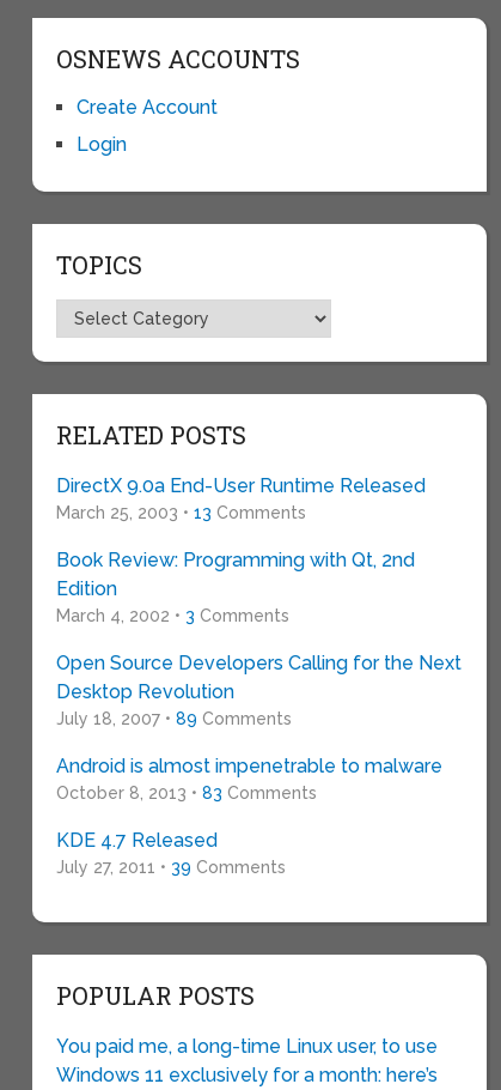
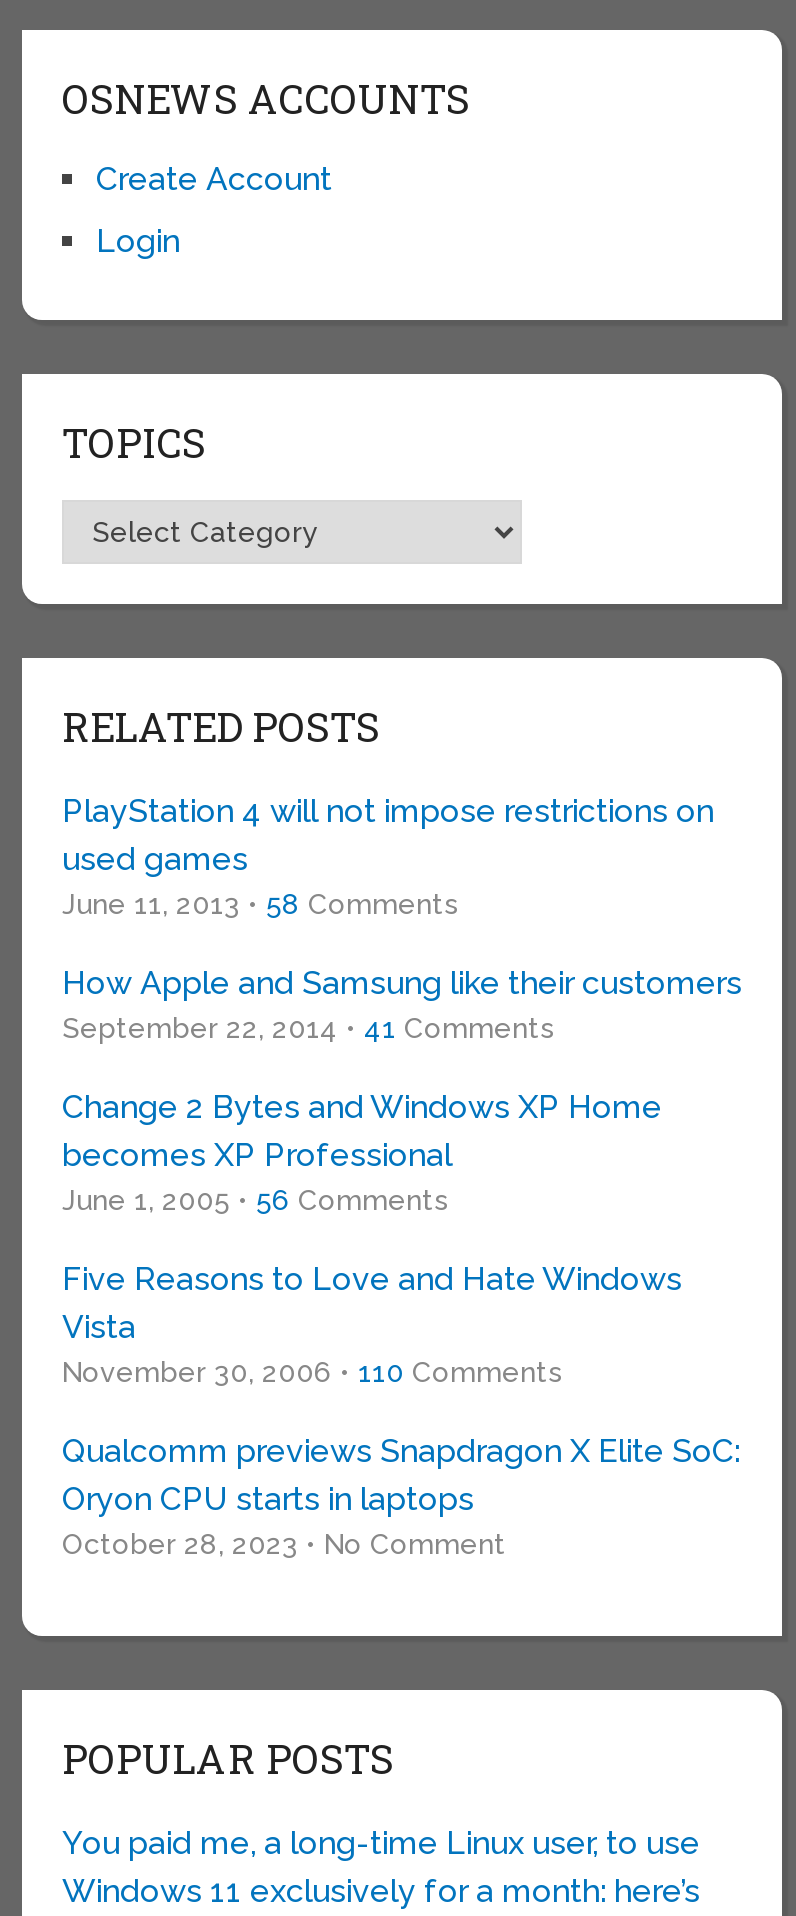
[56,474,426,522] DirectX 9.0a End-User Runtime Released | March 25, 2003 • 13 Comments -> [62,792,714,920] PlayStation 4 will not impose restrictions on | used games | June 11, 2013 • 58 Comments
[56,549,415,625] Book Review: Programming with Qt, 2nd | Edition | March 4, 2002 • 3 Comments -> [62,964,742,1044] How Apple and Samsung like their customers | September 22, 2014 • 41 Comments
[56,652,462,728] Open Source Developers Calling for the Next | Desktop Revolution | July 18, 2007 • 89 Comments -> [62,1088,662,1216] Change 2 Bytes and Windows XP Home | becomes XP Professional | June 1, 2005 • 56 Comments
[56,755,442,803] Android is almost impenetrable to malware | October 8, 2013 • 83 Comments -> [62,1260,682,1388] Five Reasons to Love and Hate Windows | Vista | November 30, 2006 • 110 Comments
[56,829,286,877] KDE 4.7 Released | July 27, 2011 • 39 Comments -> [62,1432,740,1560] Qualcomm previews Snapdragon X Elite SoC: | Oryon CPU starts in laptops | October 28, 2023 • No Comment

